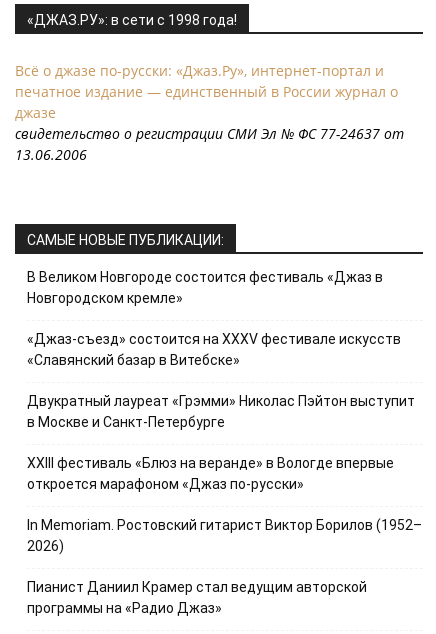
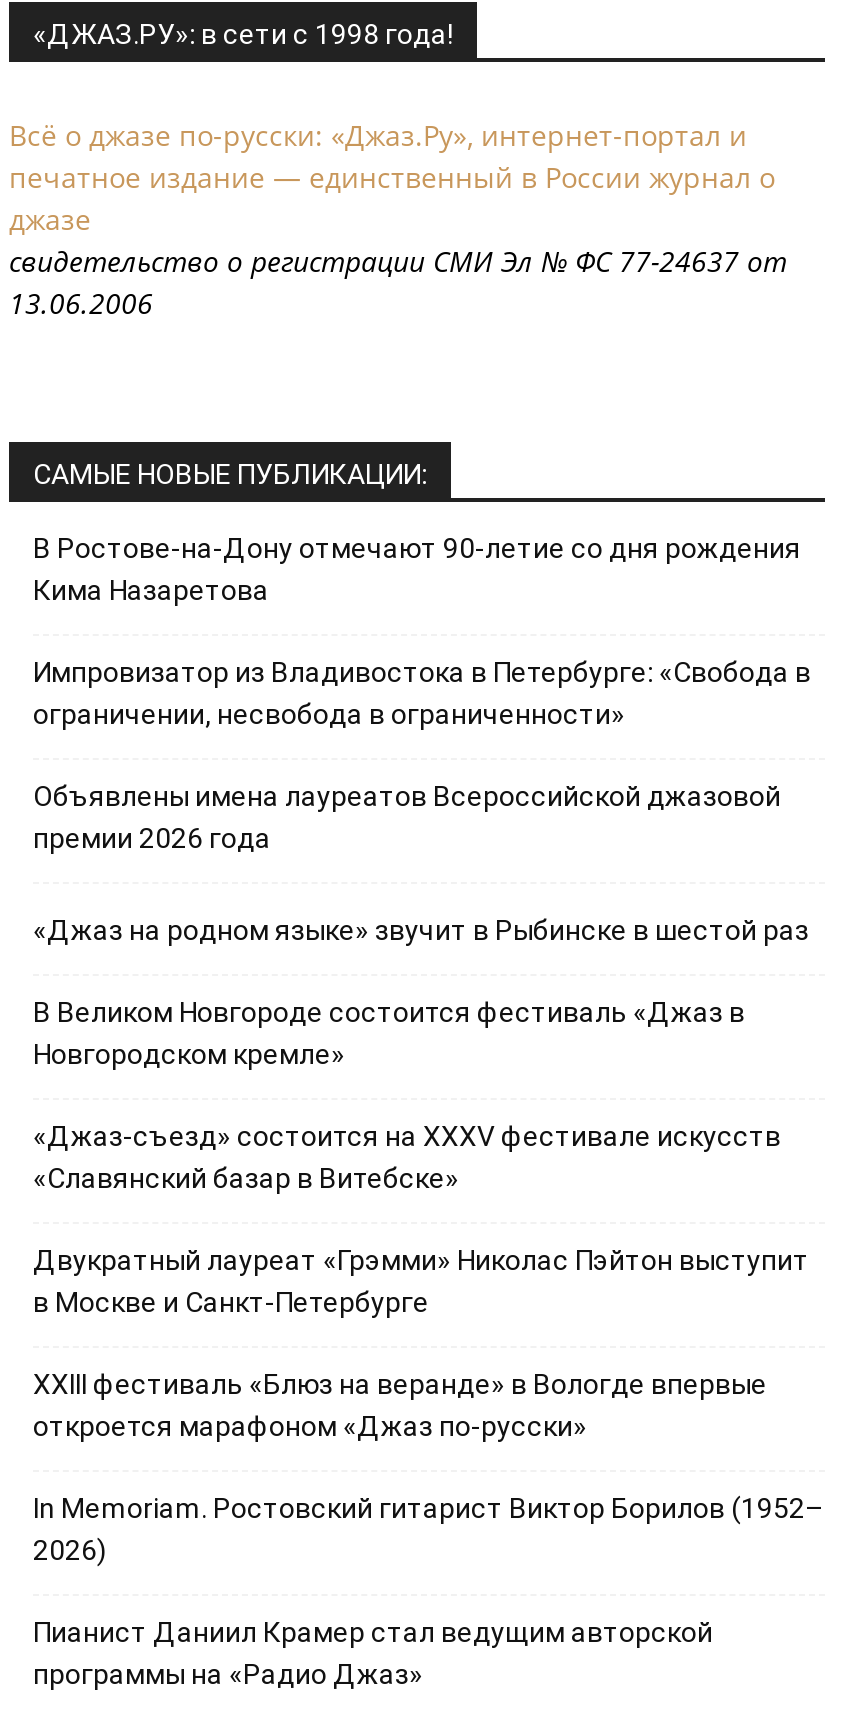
none -> [33,533,811,947] В Ростове-на-Дону отмечают 90-летие со дня рождения | Кима Назаретова | Импровизатор из Владивостока в Петербурге: «Свобода в | ограничении, несвобода в ограниченности» | Объявлены имена лауреатов Всероссийской джазовой | премии 2026 года | «Джаз на родном языке» звучит в Рыбинске в шестой раз

